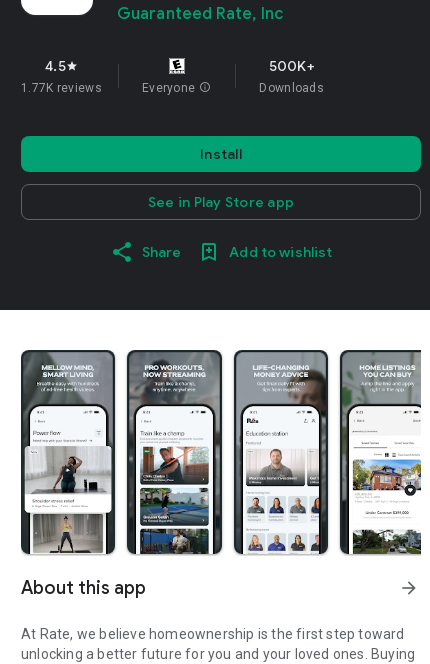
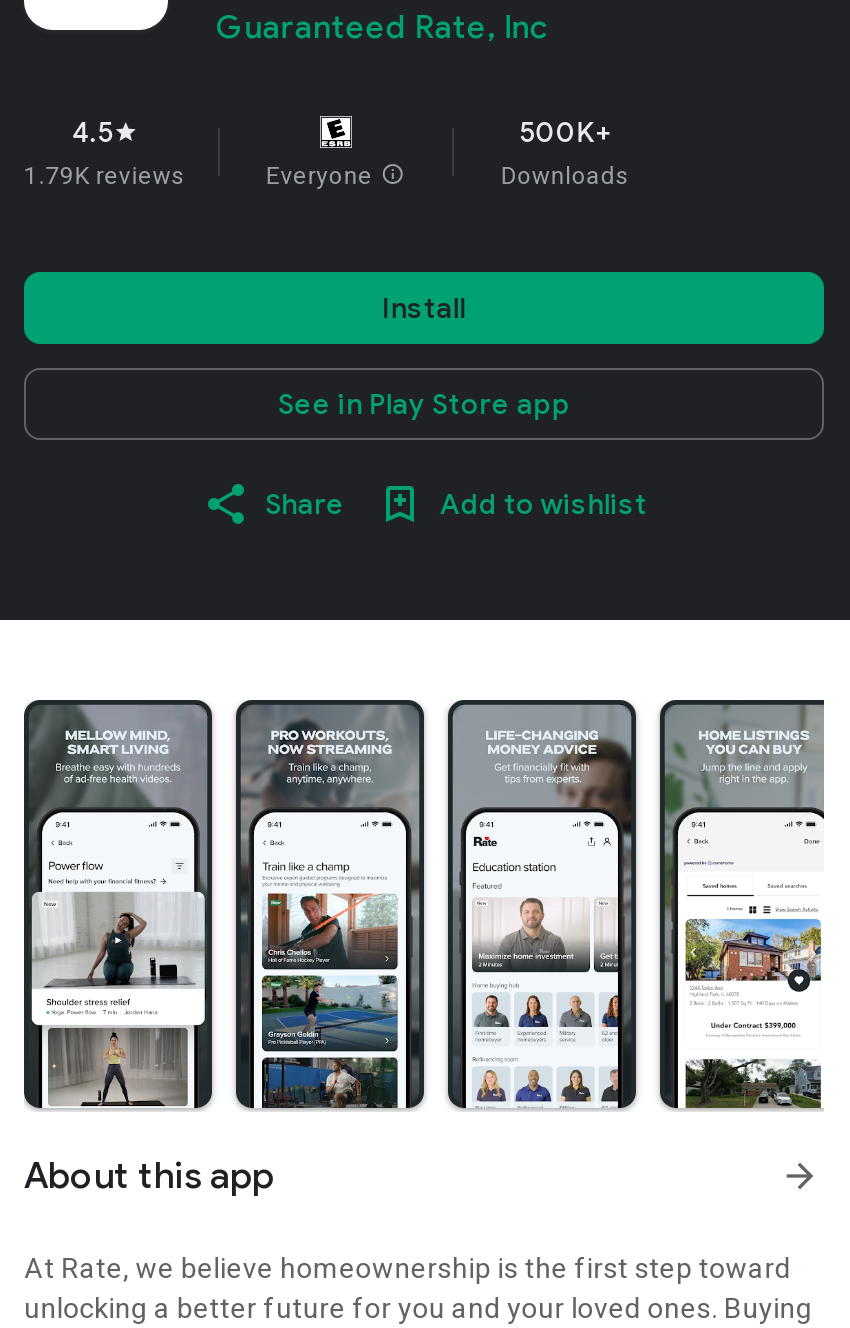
[21,81,102,95] 1.77K reviews -> [24,162,186,190] 1.79K reviews

